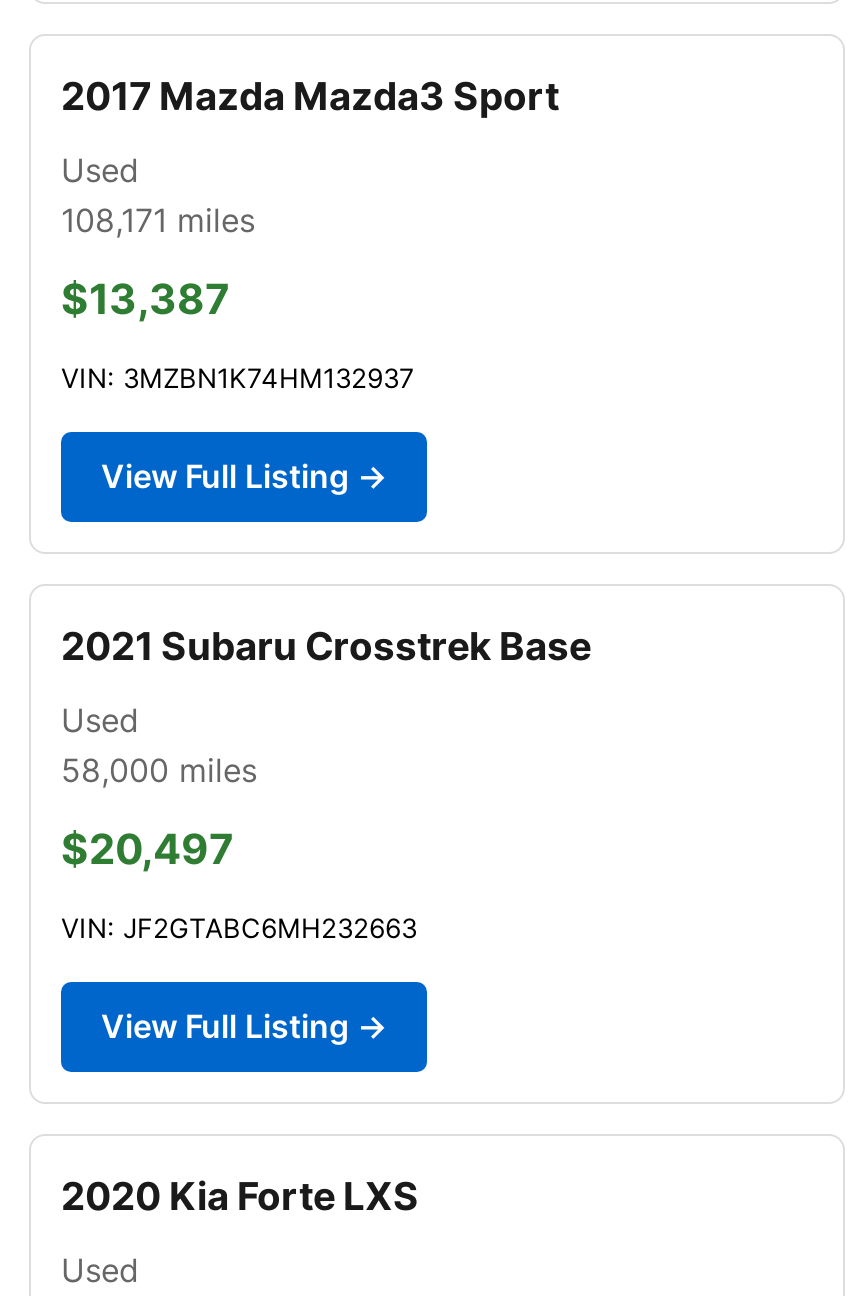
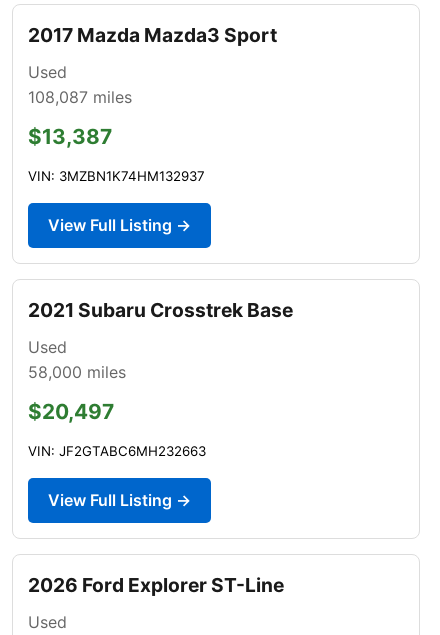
[61,200,255,240] 108,171 miles -> [28,87,132,107] 108,087 miles
[61,1172,419,1220] 2020 Kia Forte LXS -> [28,573,284,597] 2026 Ford Explorer ST-Line

